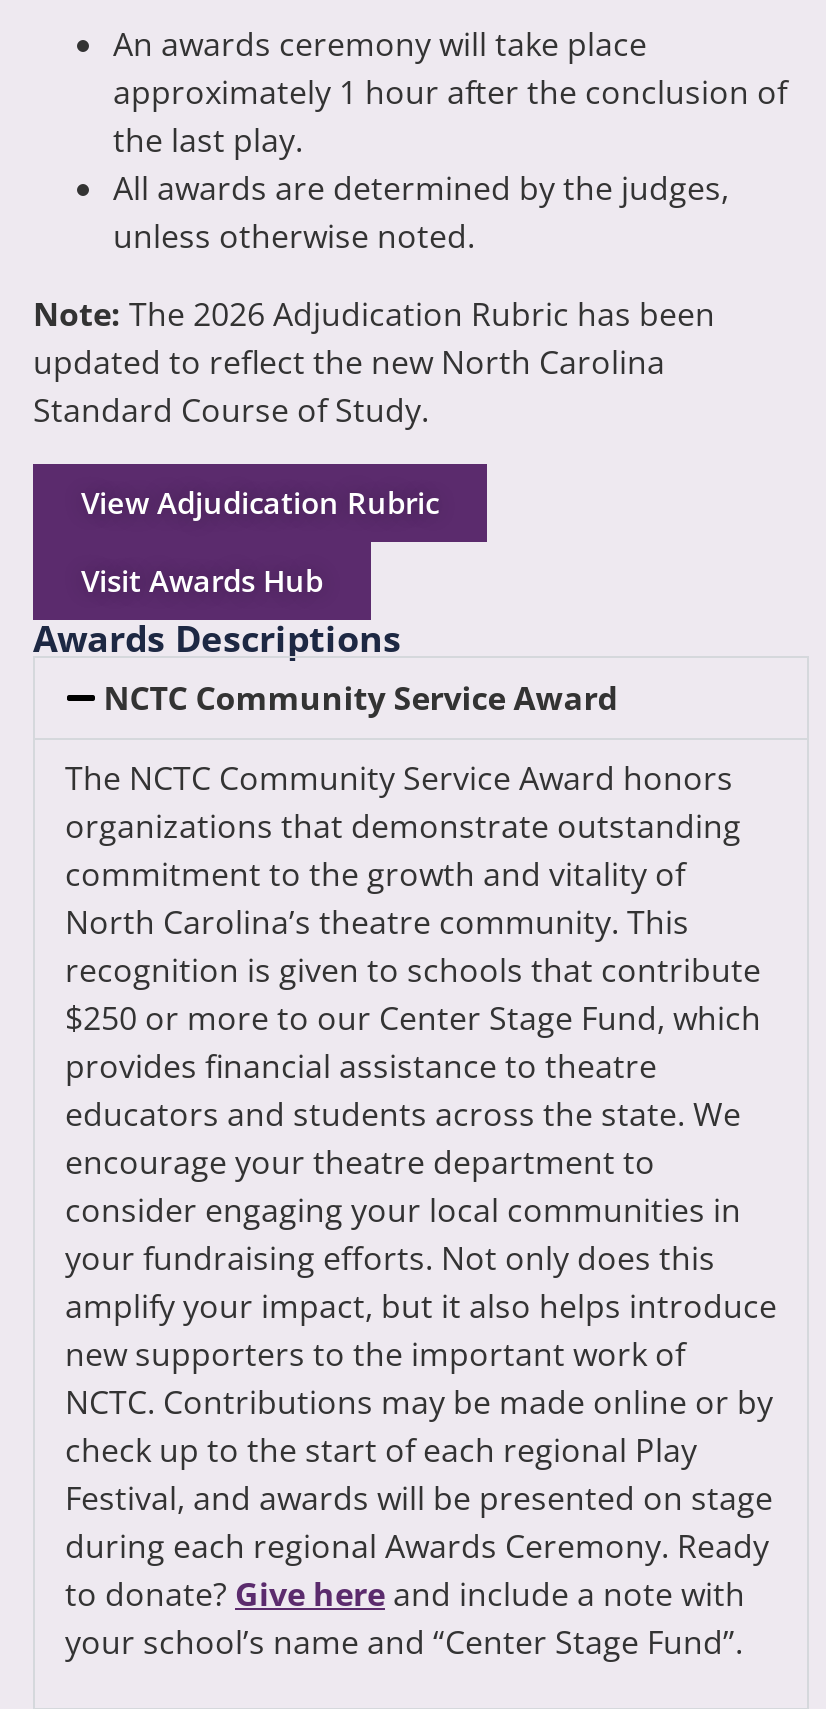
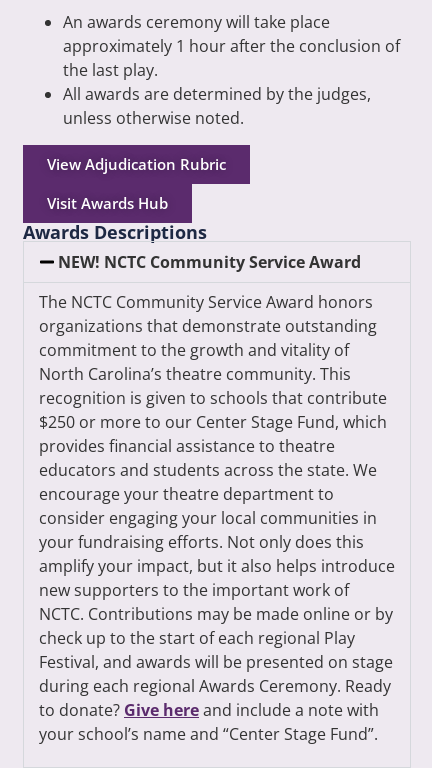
[33,293,715,433] Note: The 2026 Adjudication Rubric has been | updated to reflect the new North Carolina | Standard Course of Study. -> none
[103,675,617,719] NCTC Community Service Award -> [58,251,361,273] NEW! NCTC Community Service Award

